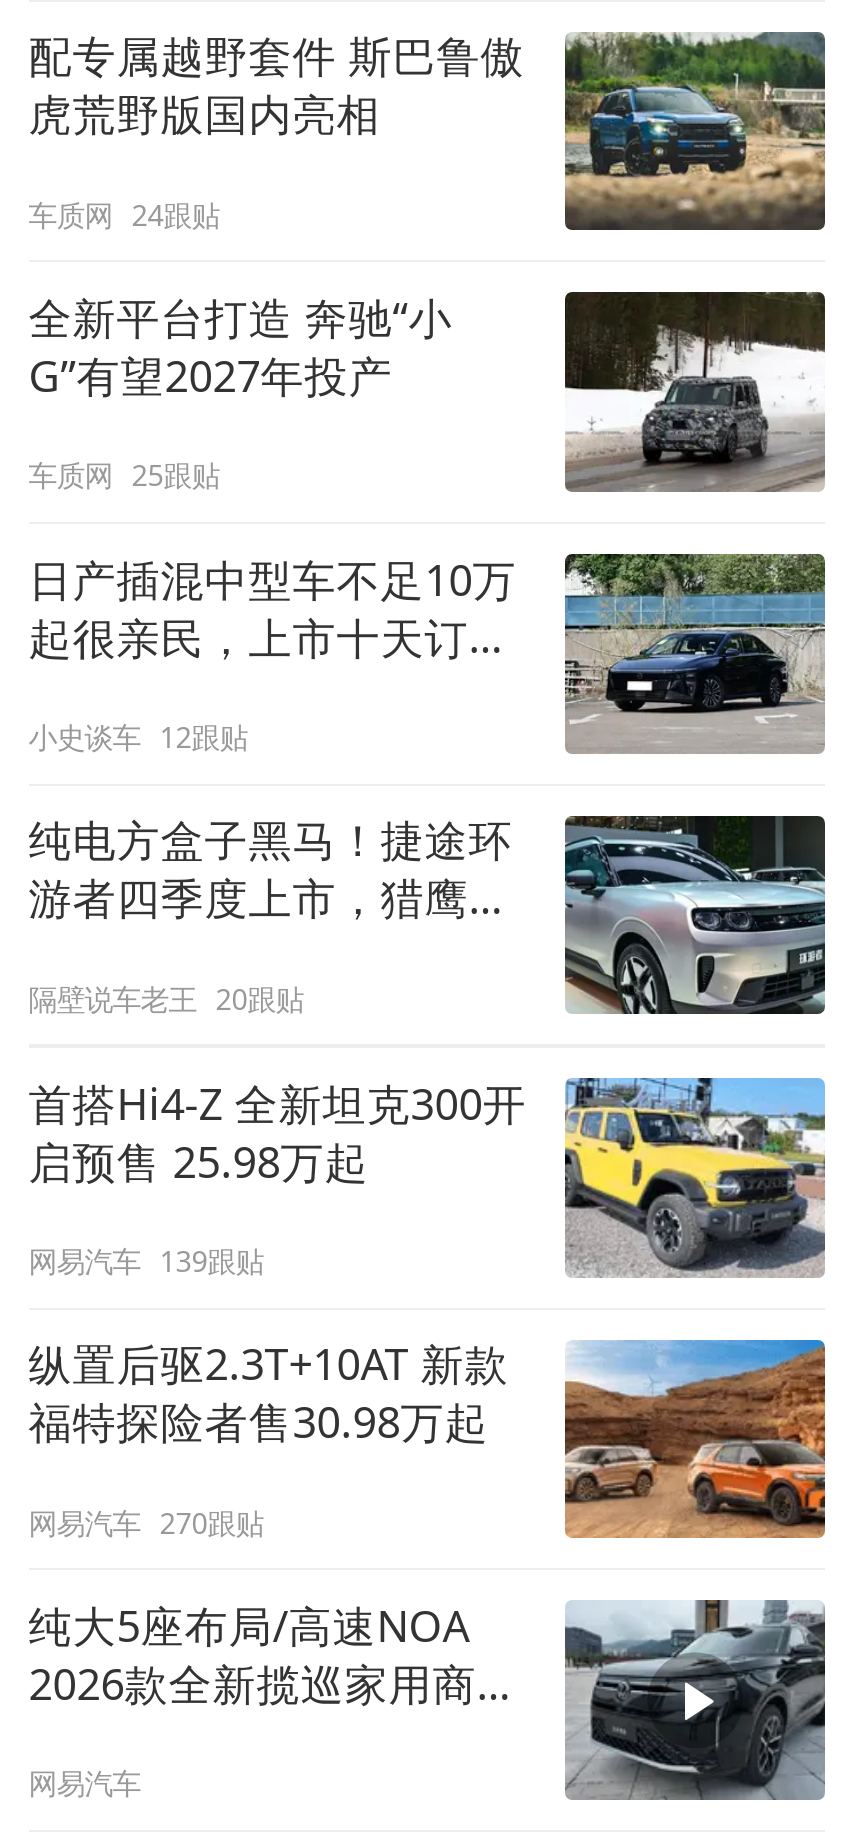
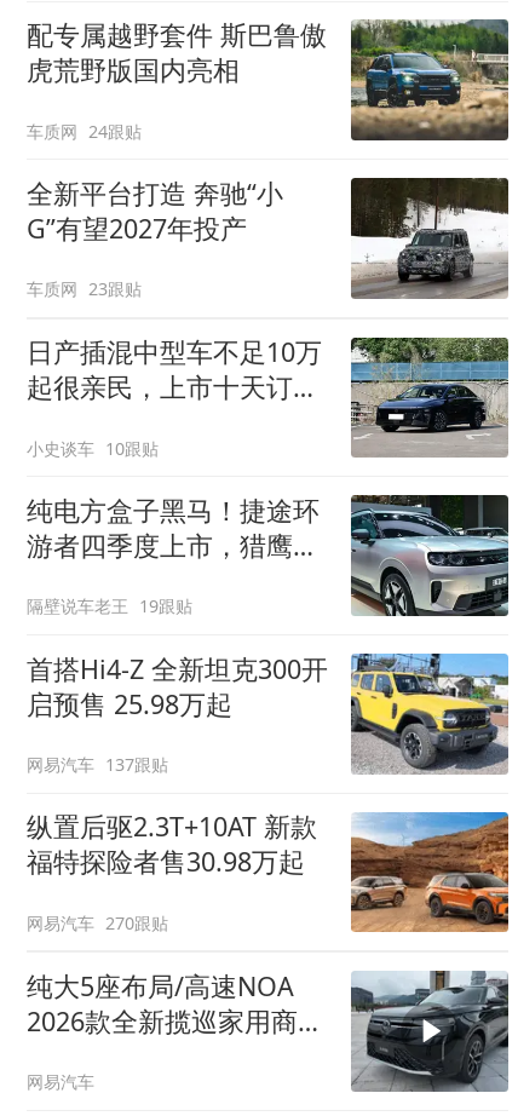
[28,456,220,494] 车质网 25跟贴 -> [26,277,142,300] 车质网 23跟贴
[28,718,248,756] 小史谈车 12跟贴 -> [26,437,159,460] 小史谈车 10跟贴
[28,979,304,1017] 隔壁说车老王 20跟贴 -> [26,595,193,618] 隔壁说车老王 19跟贴
[28,1242,264,1280] 网易汽车 139跟贴 -> [26,753,169,776] 网易汽车 137跟贴

